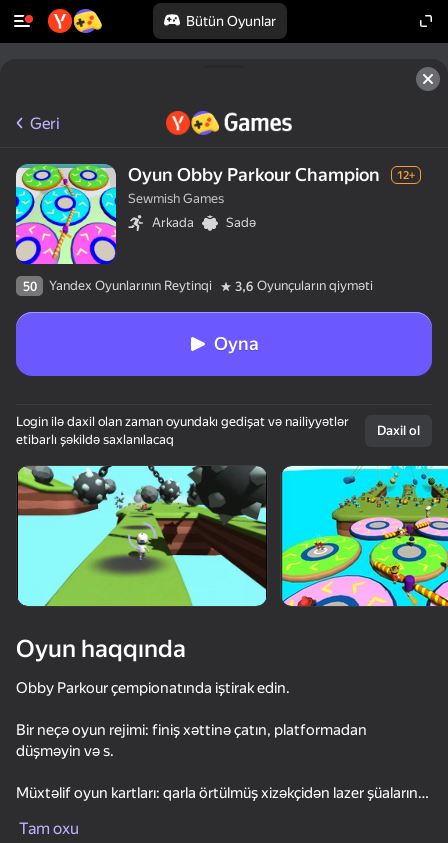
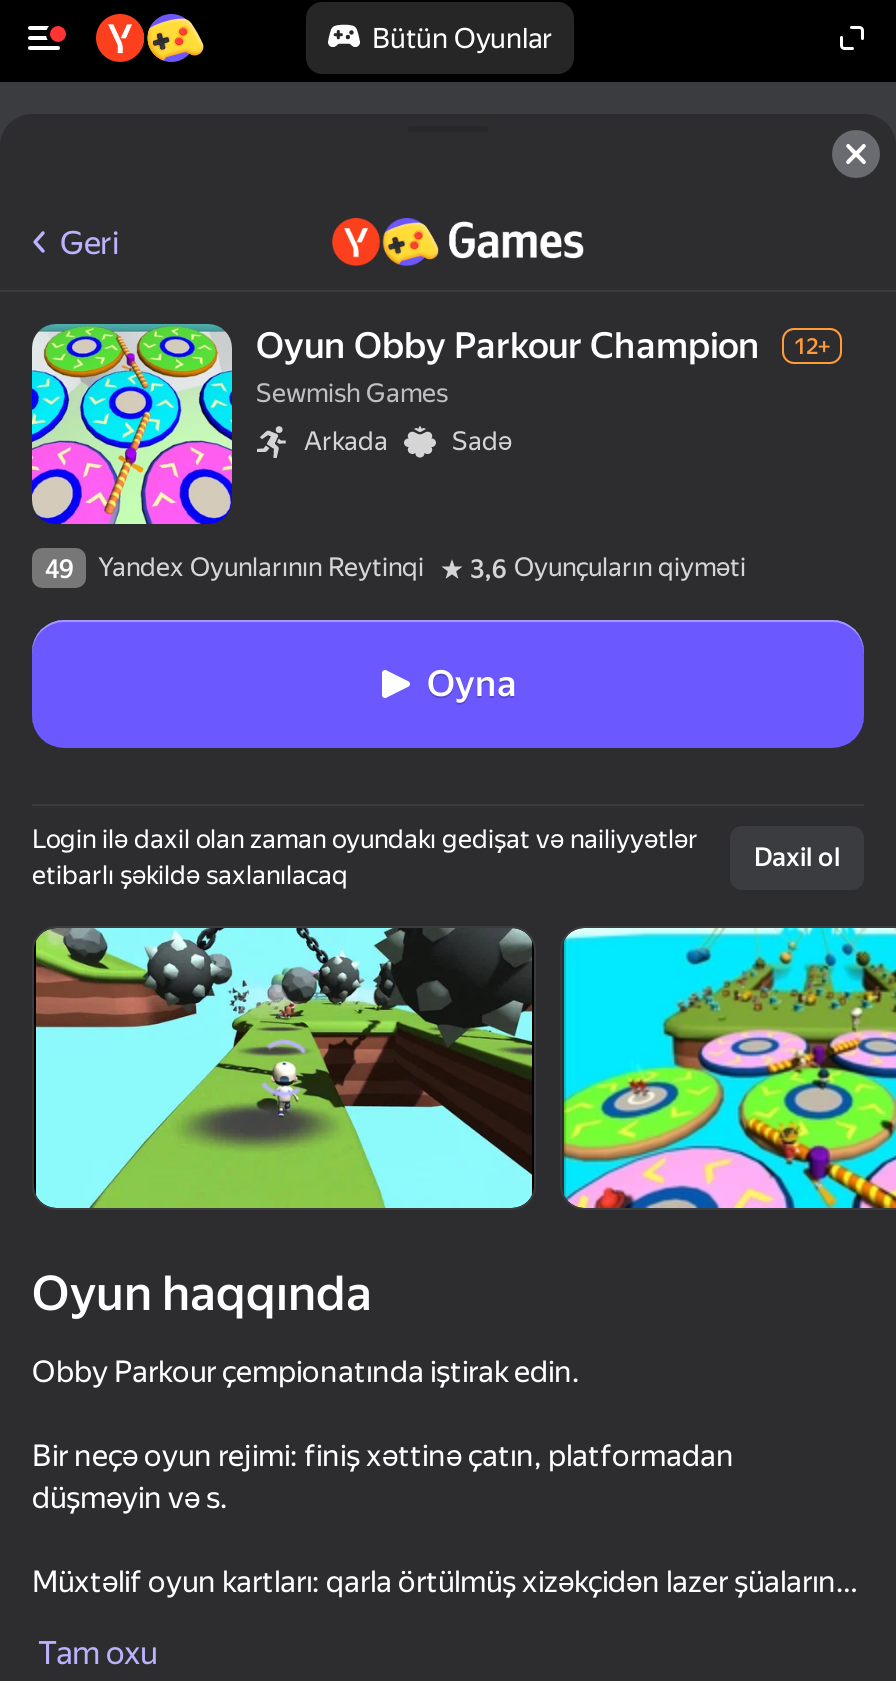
[22,278,373,293] 50 Yandex Oyunlarının Reytinqi 3,6 Oyunçuların qiyməti -> [45,552,746,583] 49 Yandex Oyunlarının Reytinqi 3,6 Oyunçuların qiyməti

